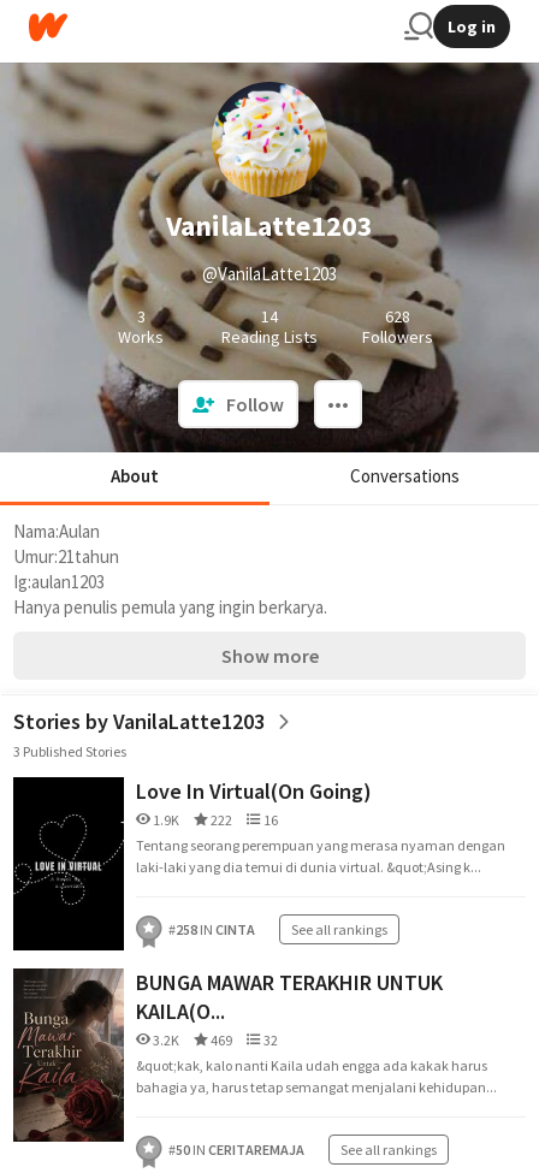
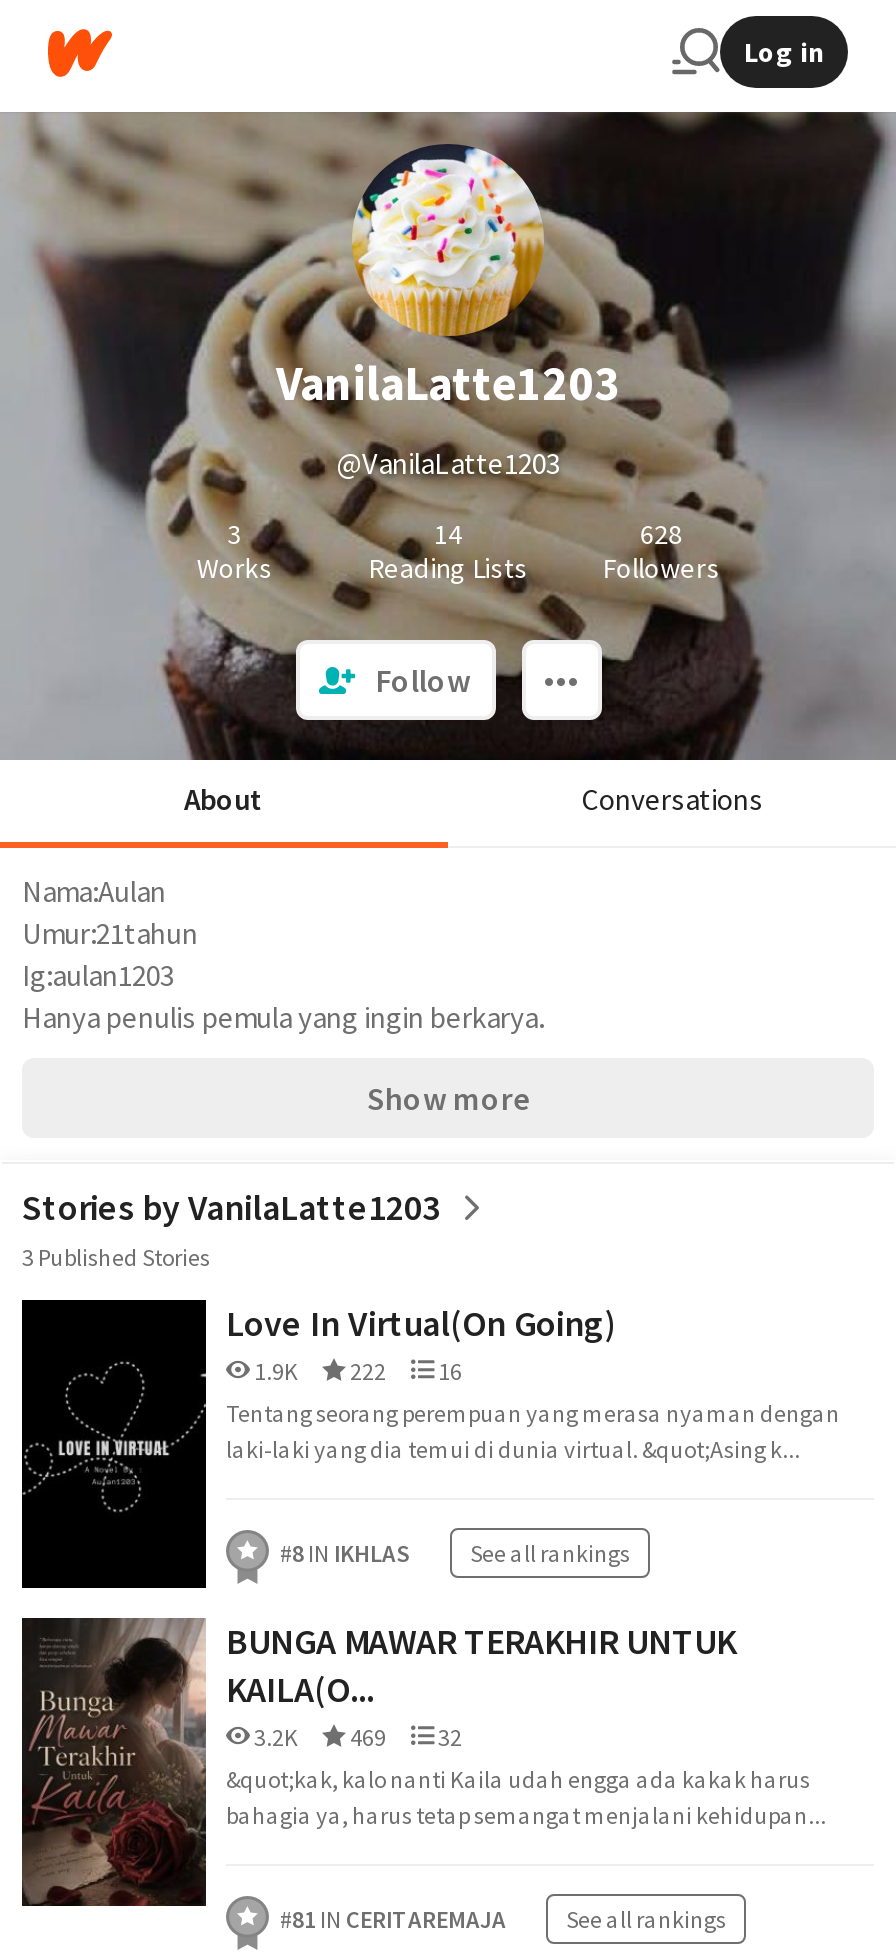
[168,920,387,938] #258 IN CINTA See all rankings -> [280,1538,630,1568] #8 IN IKHLAS See all rankings
[168,1141,304,1159] #50 IN CERITAREMAJA -> [280,1904,506,1934] #81 IN CERITAREMAJA

